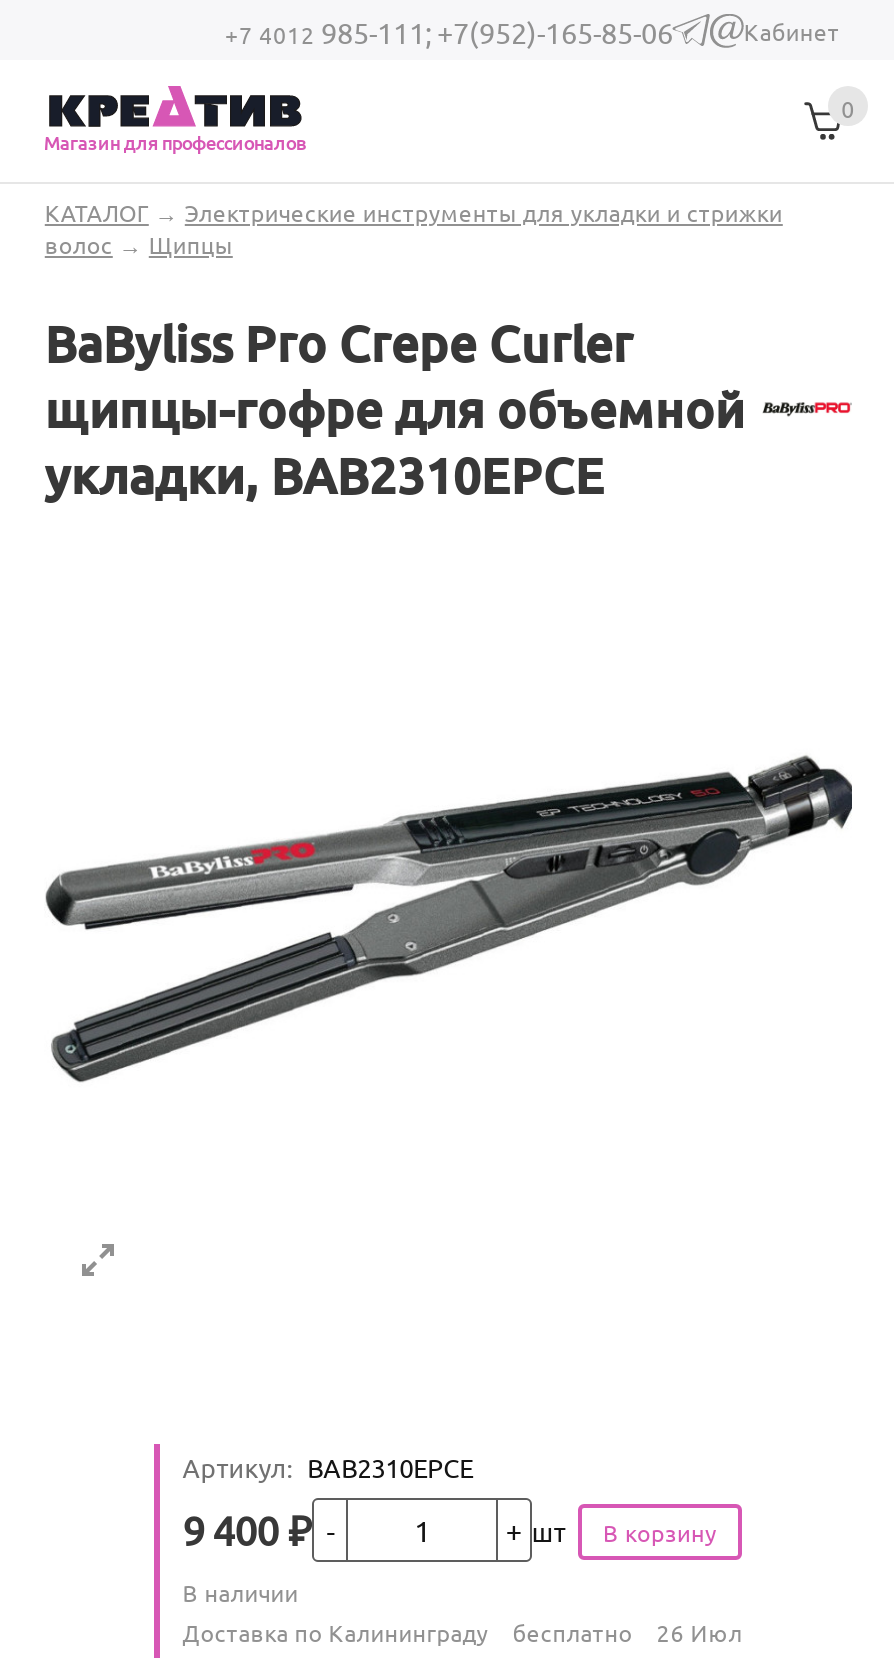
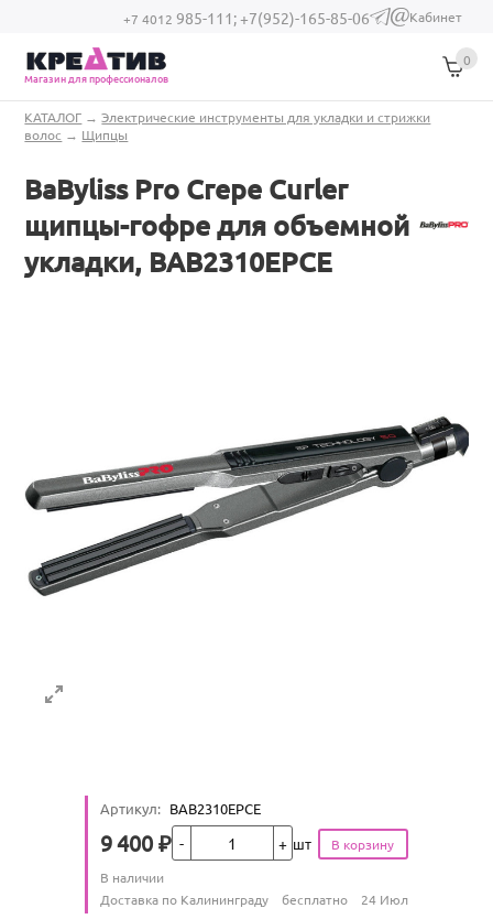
[657,1616,743,1648] 26 Июл -> [361,890,409,908] 24 Июл

